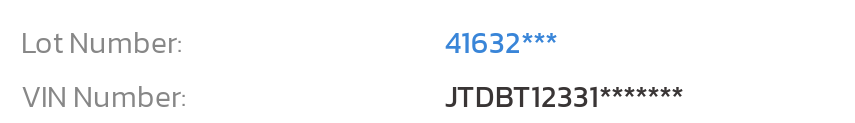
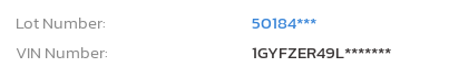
[445,18,557,64] 41632*** -> [252,9,316,35] 50184***
[445,72,683,118] JTDBT12331******* -> [252,39,391,64] 1GYFZER49L*******

